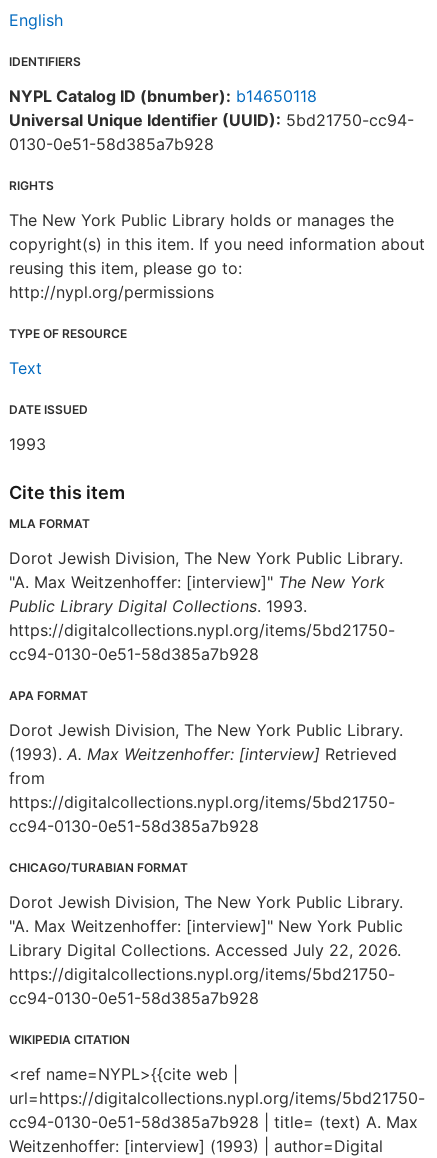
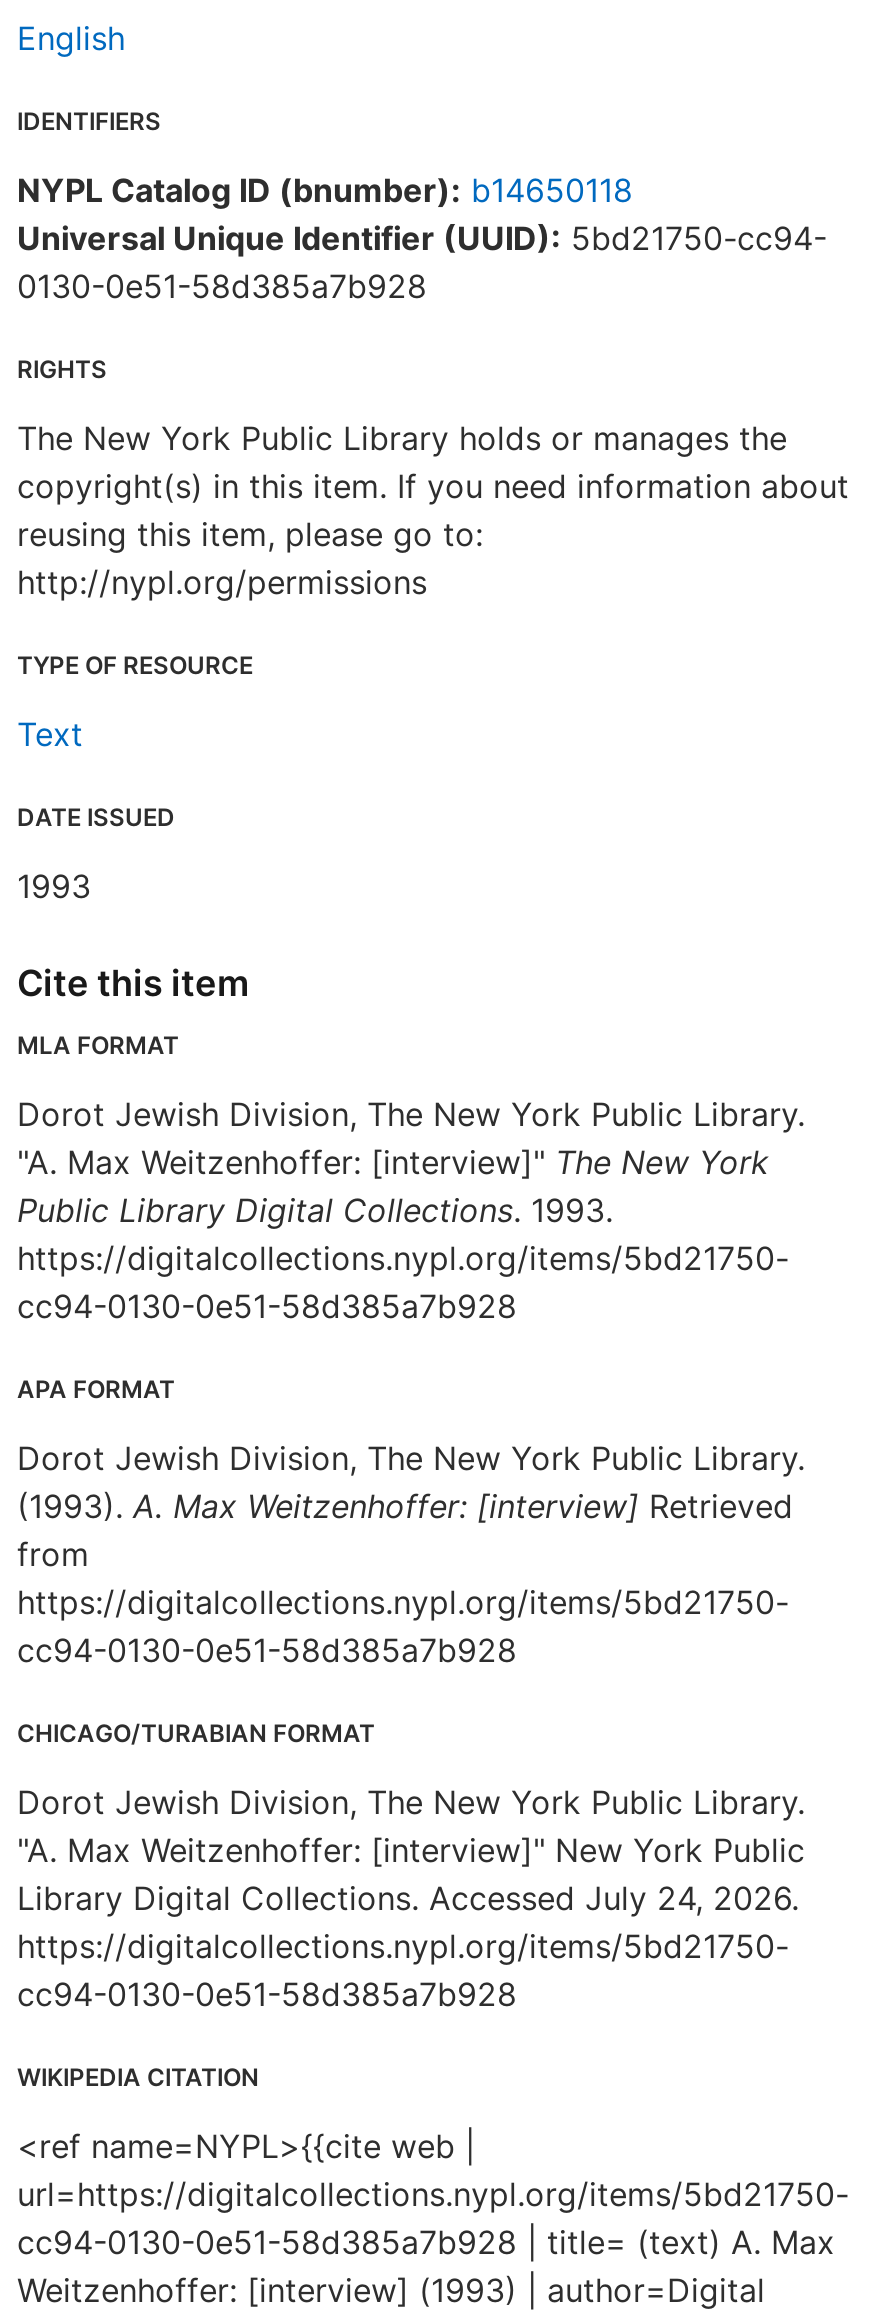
[9,940,401,960] Library Digital Collections. Accessed July 22, 2026. -> [17,1878,799,1918] Library Digital Collections. Accessed July 24, 2026.

